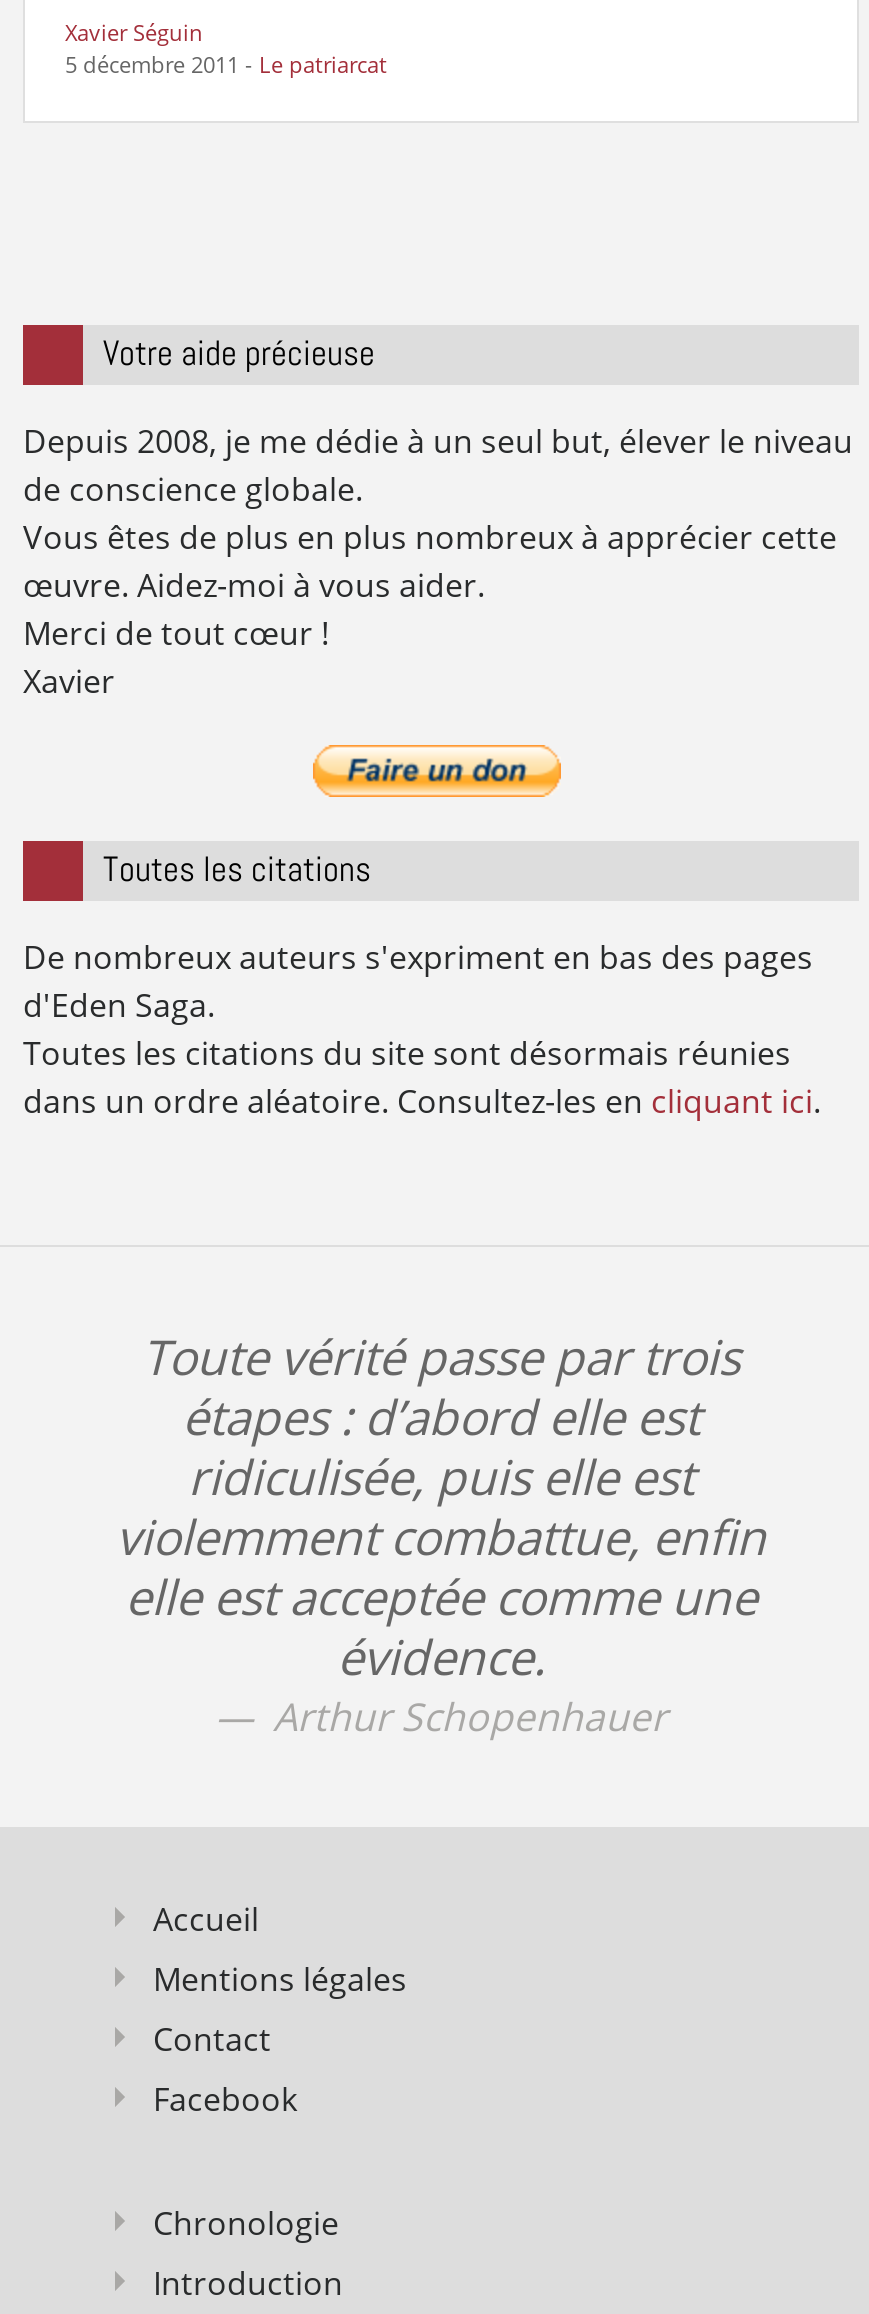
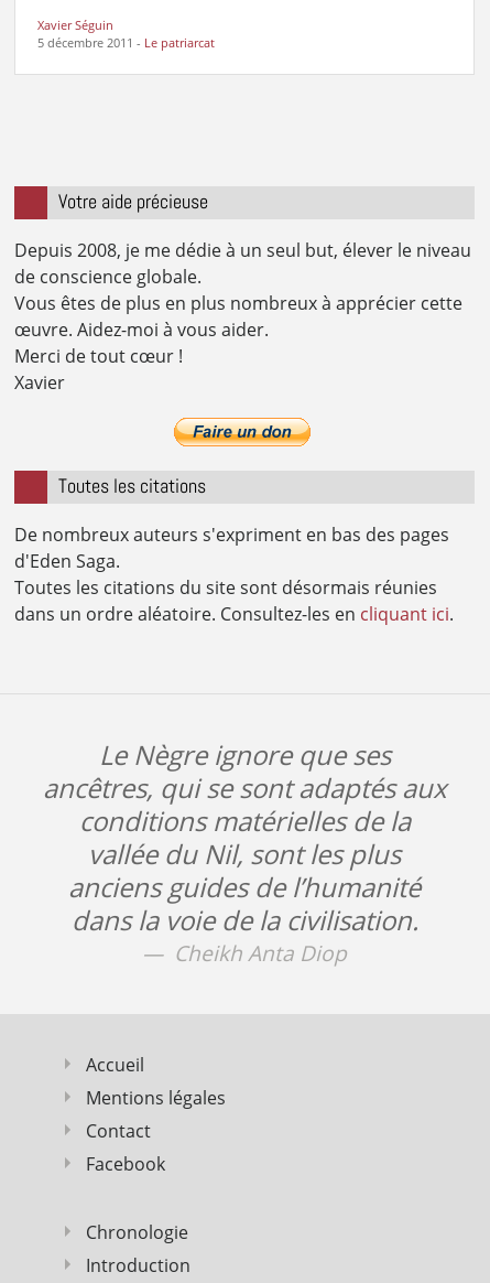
[116,1323,766,1743] Toute vérité passe par trois | étapes : d’abord elle est | ridiculisée, puis elle est | violemment combattue, enfin | elle est acceptée comme une | évidence. | Arthur Schopenhauer -> [42,736,447,968] Le Nègre ignore que ses | ancêtres, qui se sont adaptés aux | conditions matérielles de la | vallée du Nil, sont les plus | anciens guides de l’humanité | dans la voie de la civilisation. | Cheikh Anta Diop

